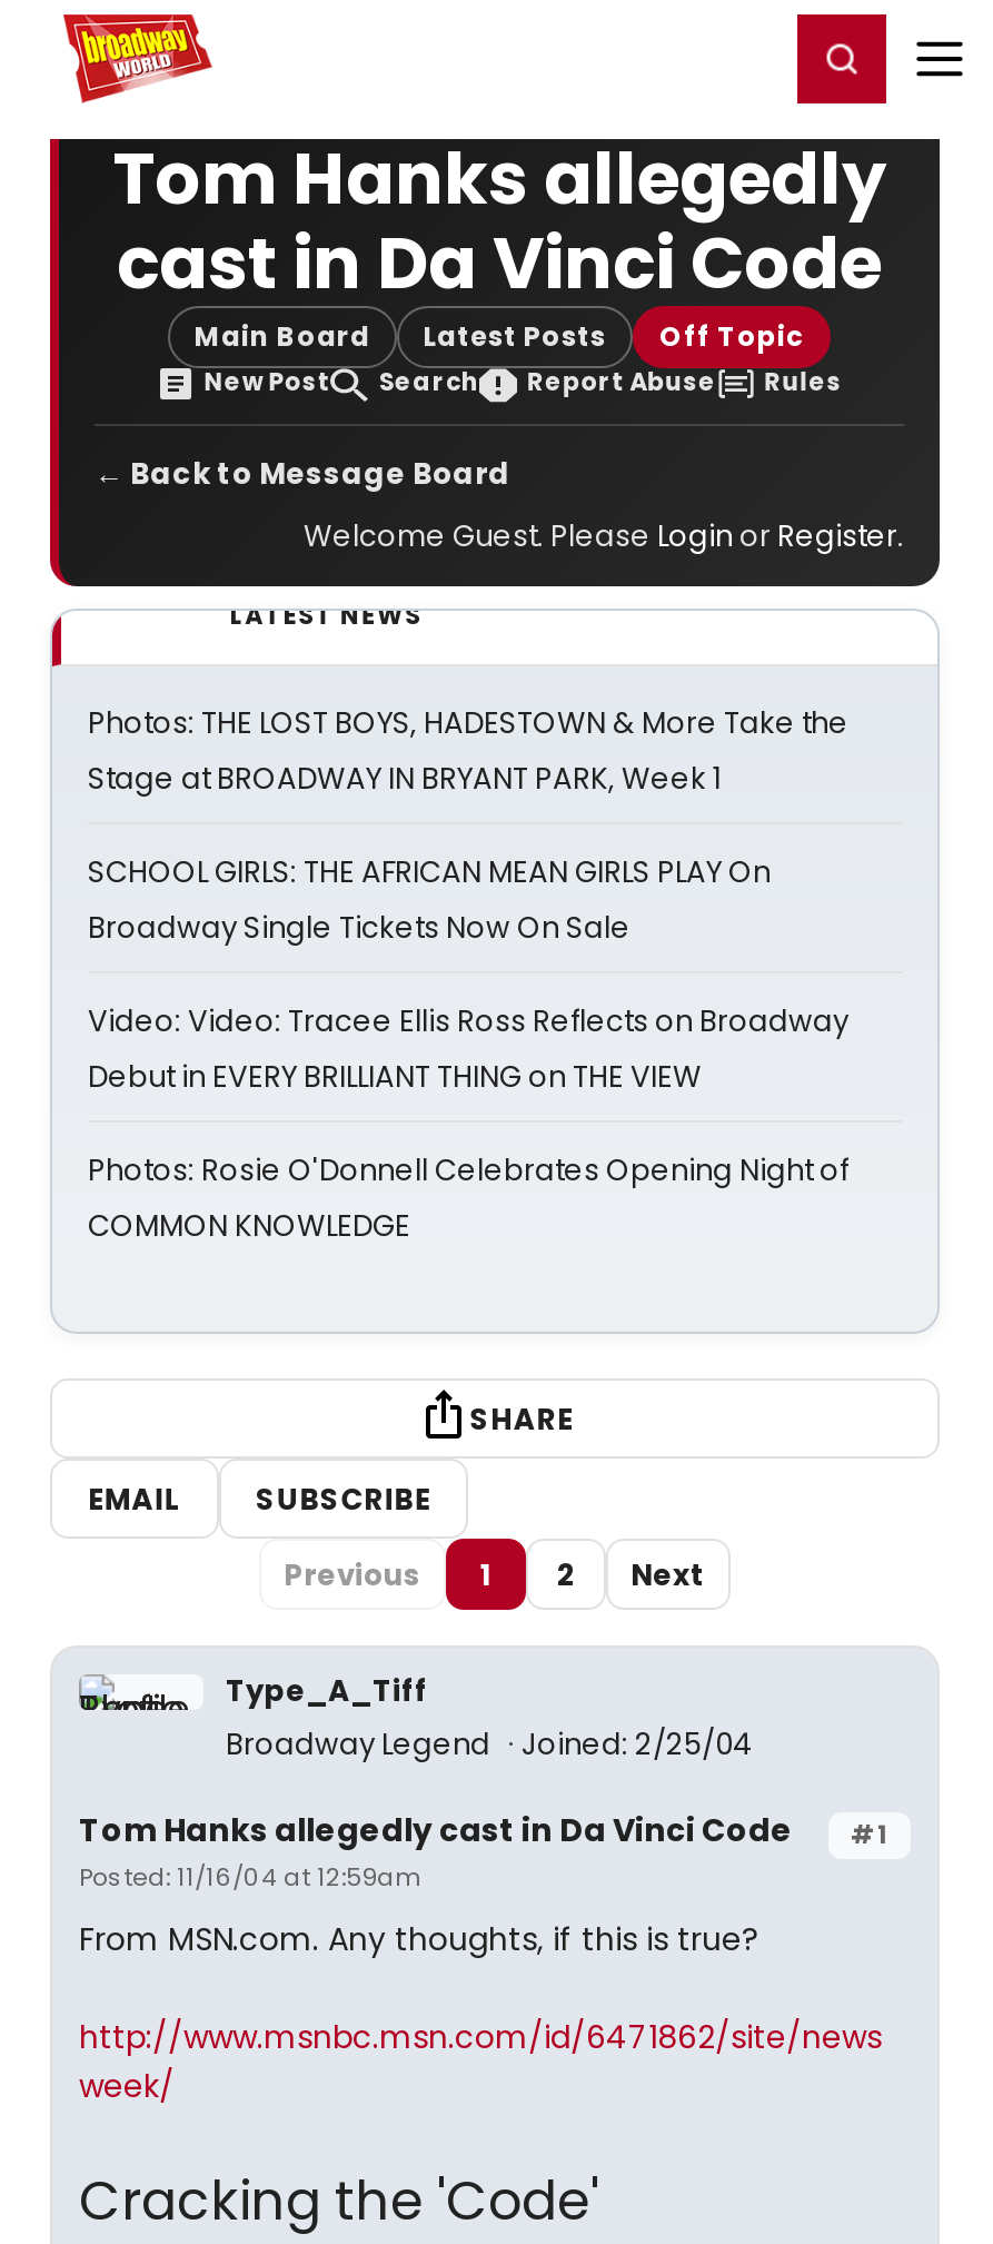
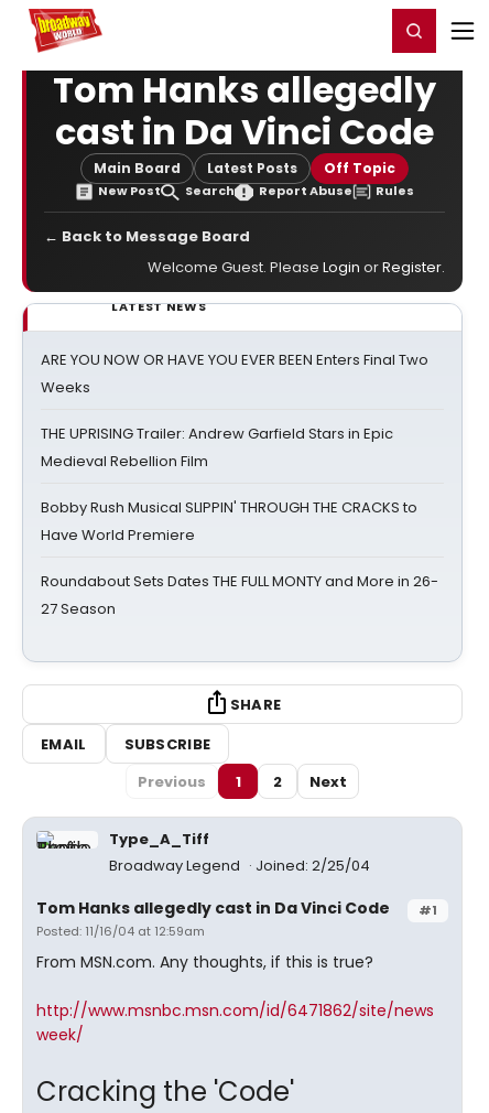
[88,702,848,800] Photos: THE LOST BOYS, HADESTOWN & More Take the | Stage at BROADWAY IN BRYANT PARK, Week 1 -> [41,349,428,398] ARE YOU NOW OR HAVE YOU EVER BEEN Enters Final Two | Weeks
[88,851,771,949] SCHOOL GIRLS: THE AFRICAN MEAN GIRLS PLAY On | Broadway Single Tickets Now On Sale -> [41,423,393,472] THE UPRISING Trailer: Andrew Garfield Stars in Epic | Medieval Rebellion Film
[88,1000,848,1098] Video: Video: Tracee Ellis Ross Reflects on Broadway | Debut in EVERY BRILLIANT THING on THE VIEW -> [41,497,417,545] Bobby Rush Musical SLIPPIN' THROUGH THE CRACKS to | Have World Premiere
[88,1149,848,1247] Photos: Rosie O'Donnell Celebrates Opening Night of | COMMON KNOWLEDGE -> [41,571,438,619] Roundabout Sets Dates THE FULL MONTY and More in 26- | 27 Season

